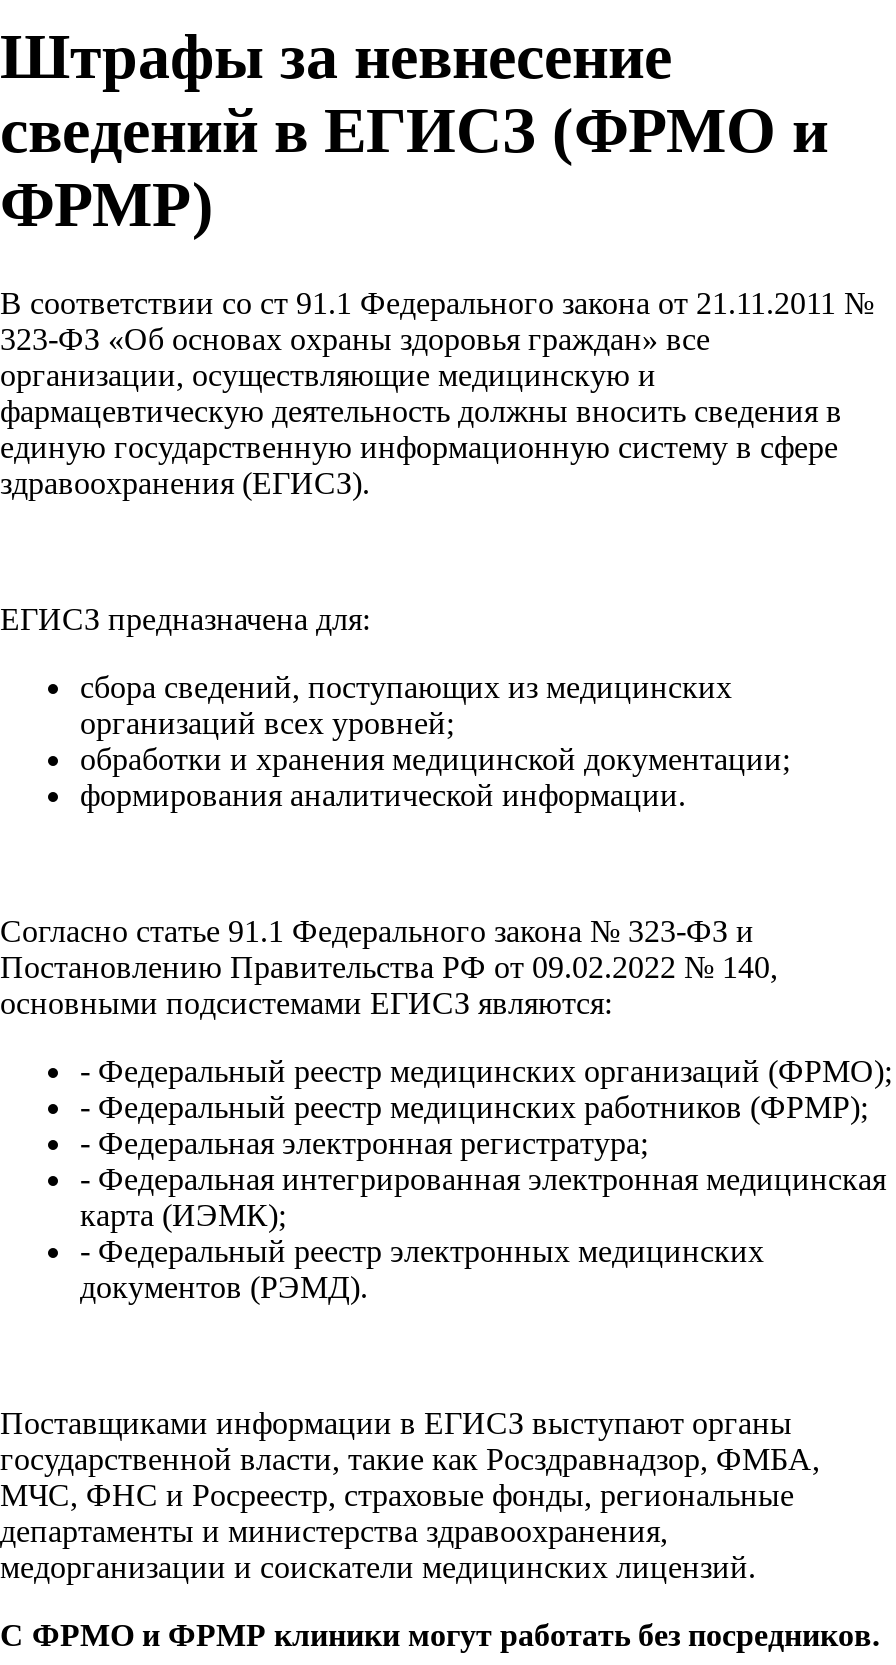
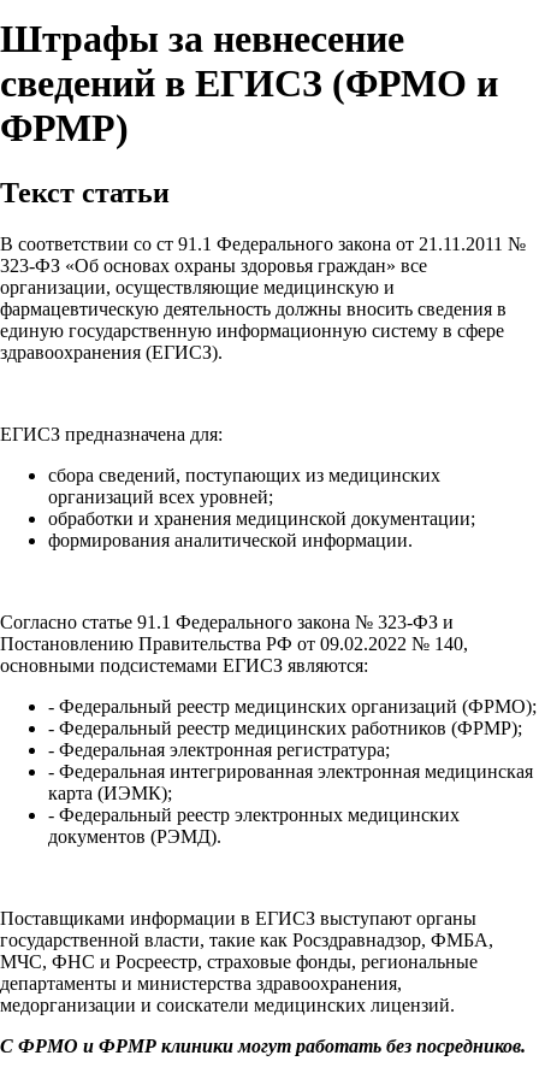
none -> [0,177,170,208] Текст статьи

